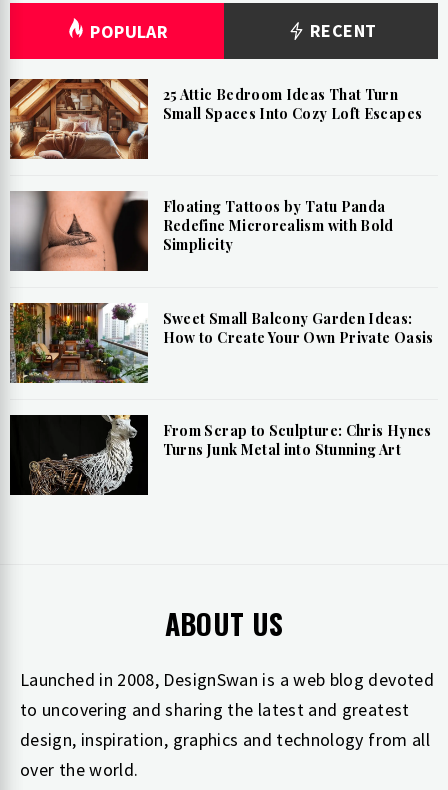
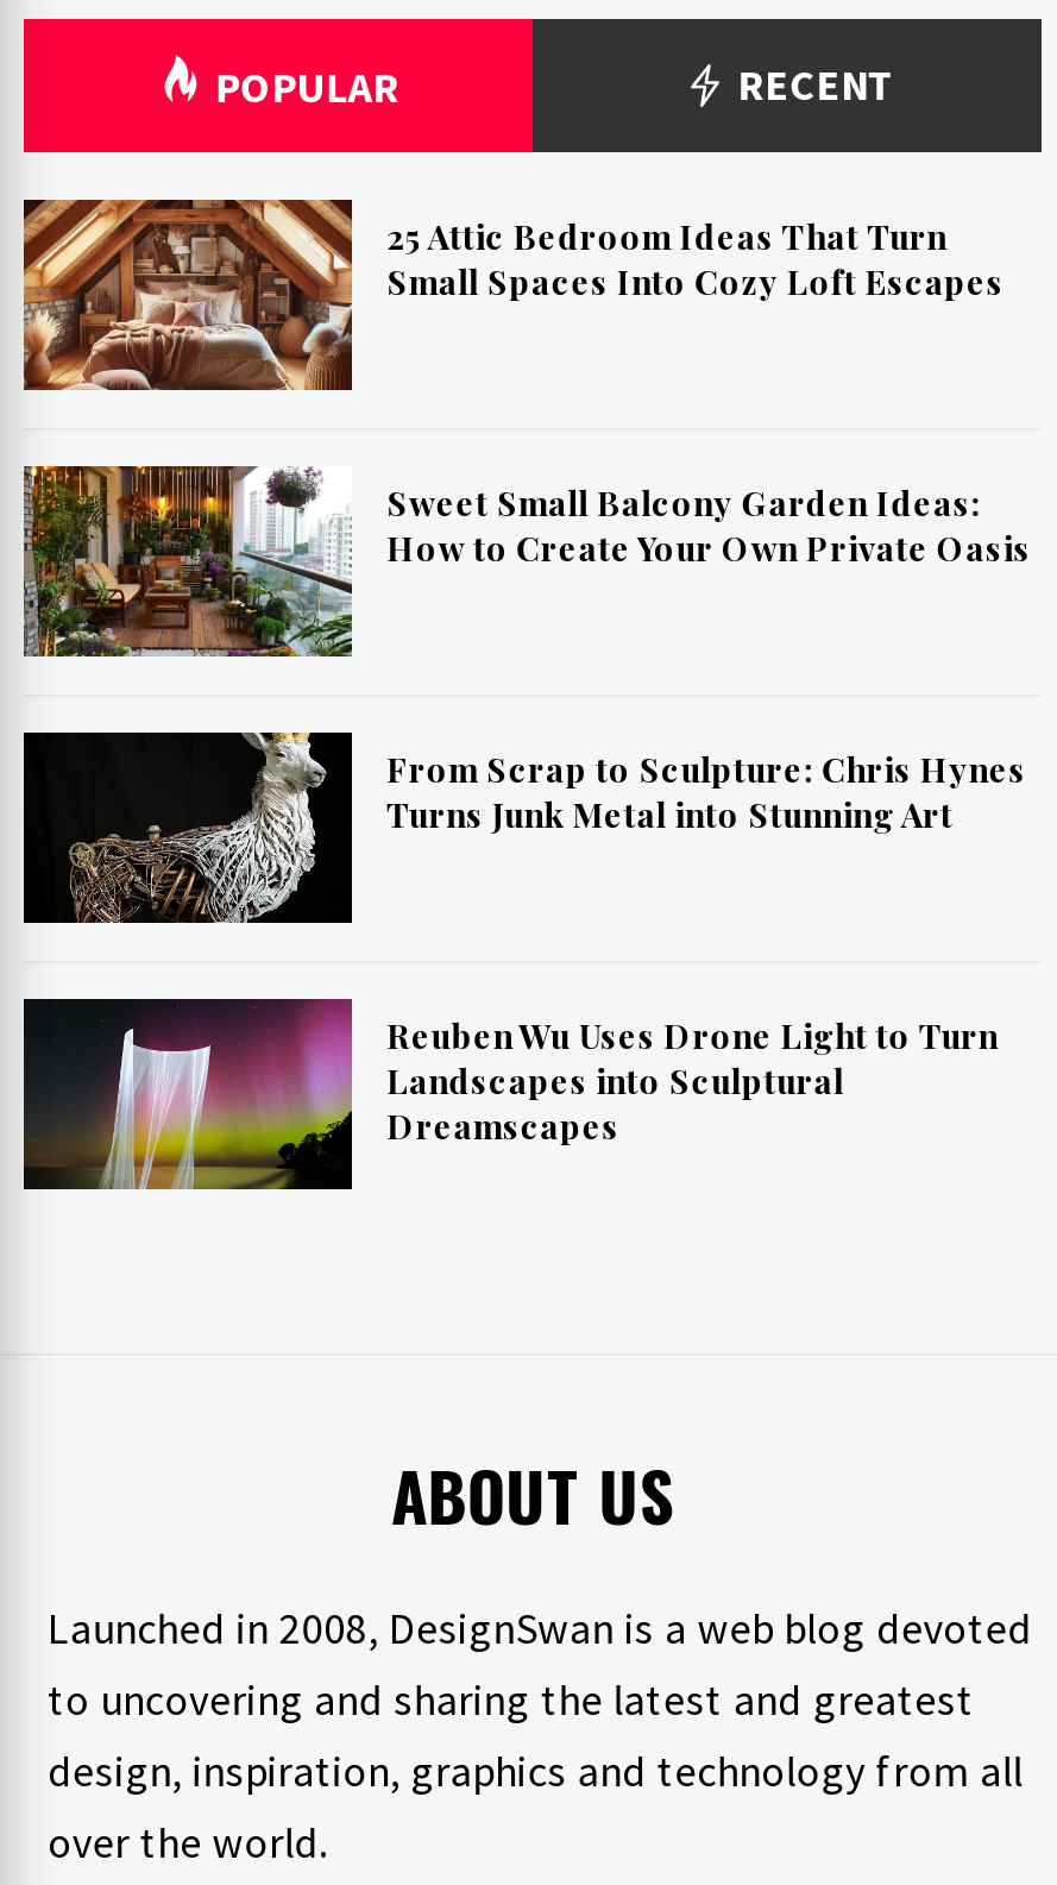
[11,191,394,272] [image] | Floating Tattoos by Tatu Panda | Redefine Microrealism with Bold | Simplicity -> none
moved [9,300,434,459] -> [21,459,1031,838]: [image] | Sweet Small Balcony Garden Ideas: | How to Create Your Own Private Oasis | From Scrap to Sculpture: Chris Hynes | Turns Junk Metal into Stunning Art
none -> [24,997,999,1192] [image] | Reuben Wu Uses Drone Light to Turn | Landscapes into Sculptural | Dreamscapes

